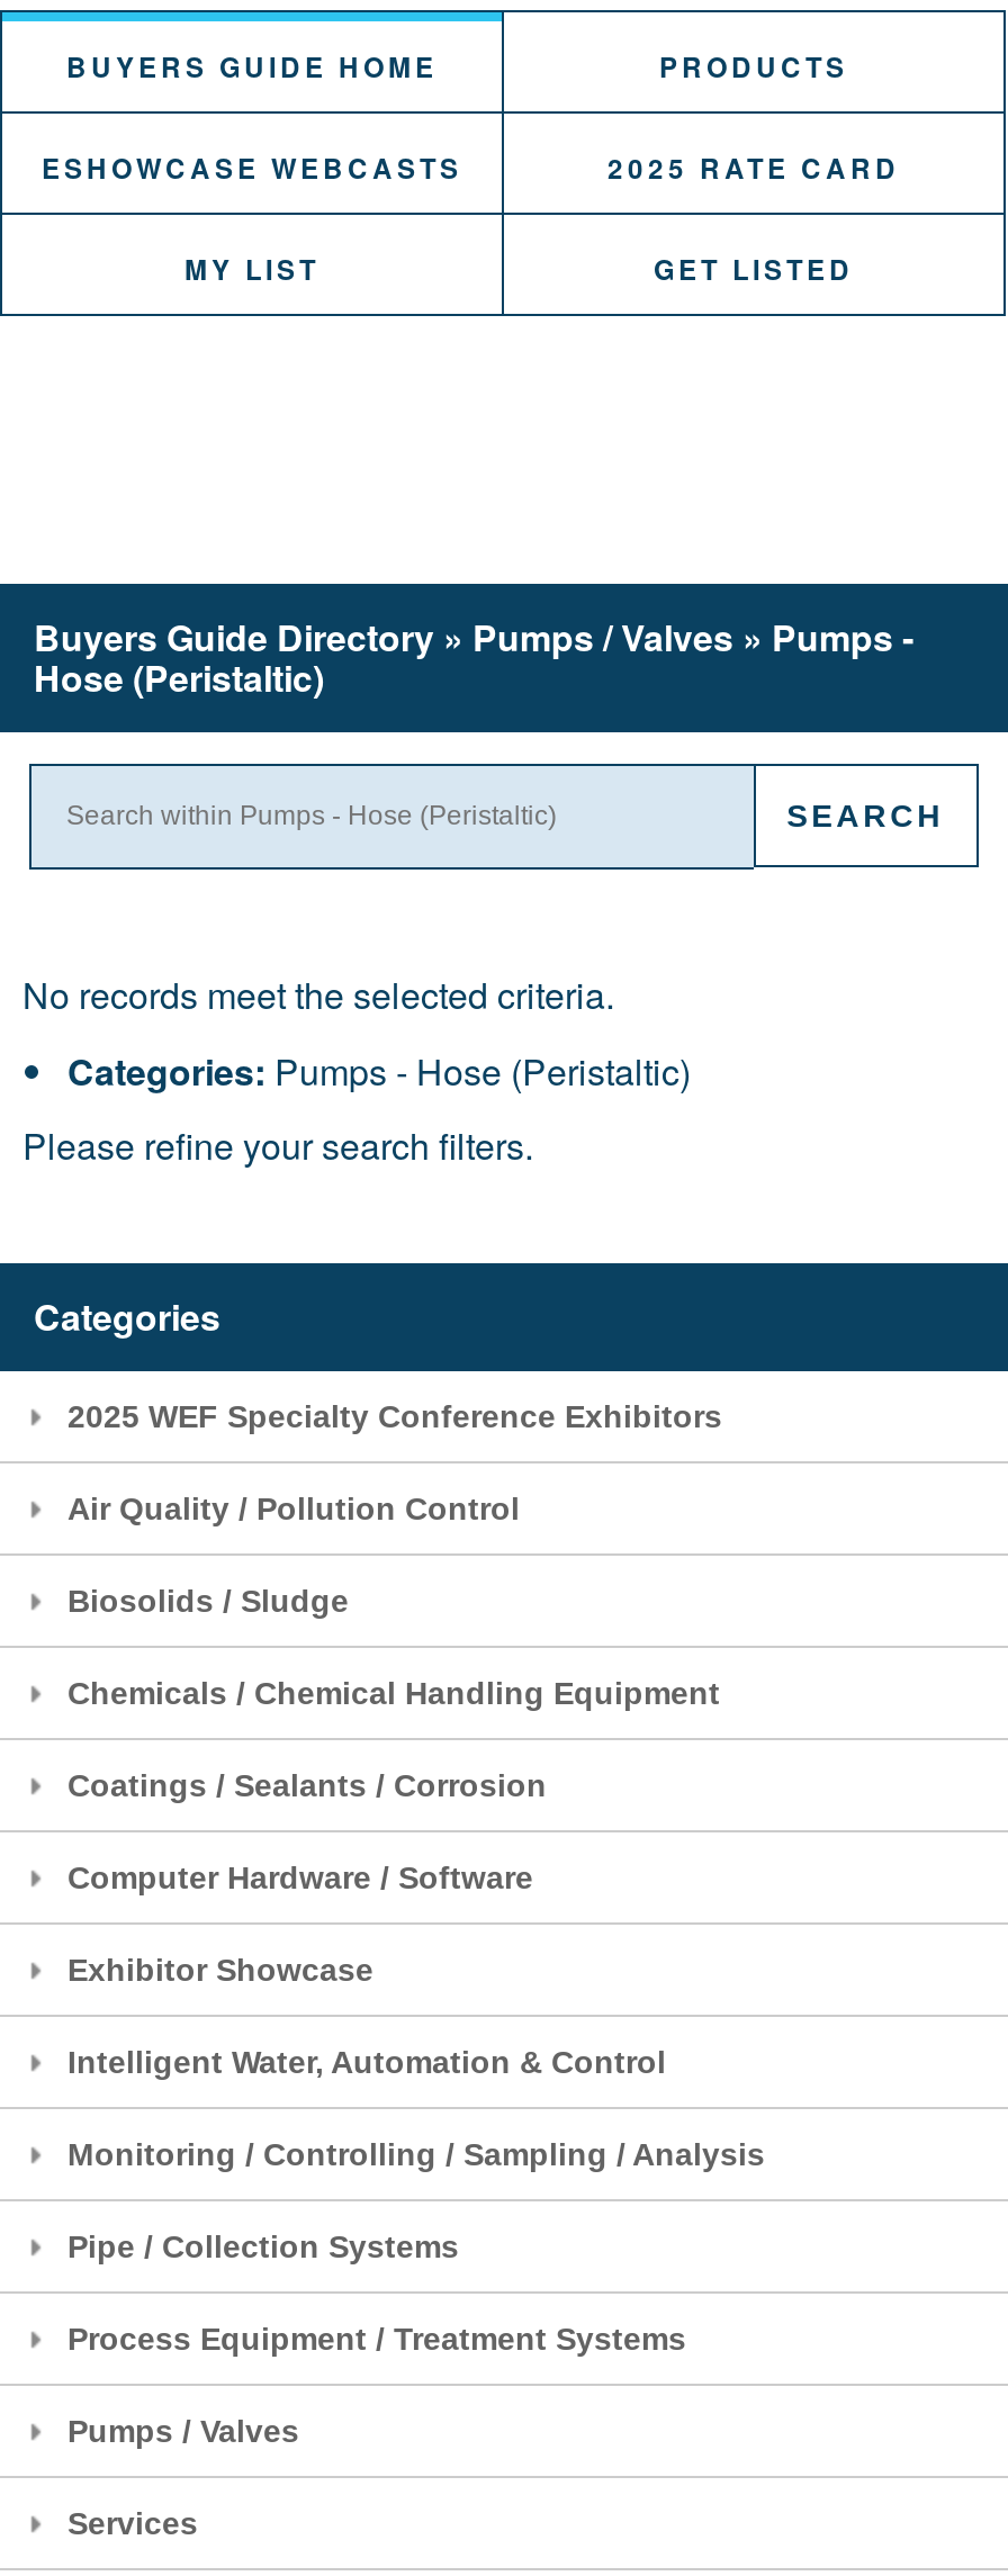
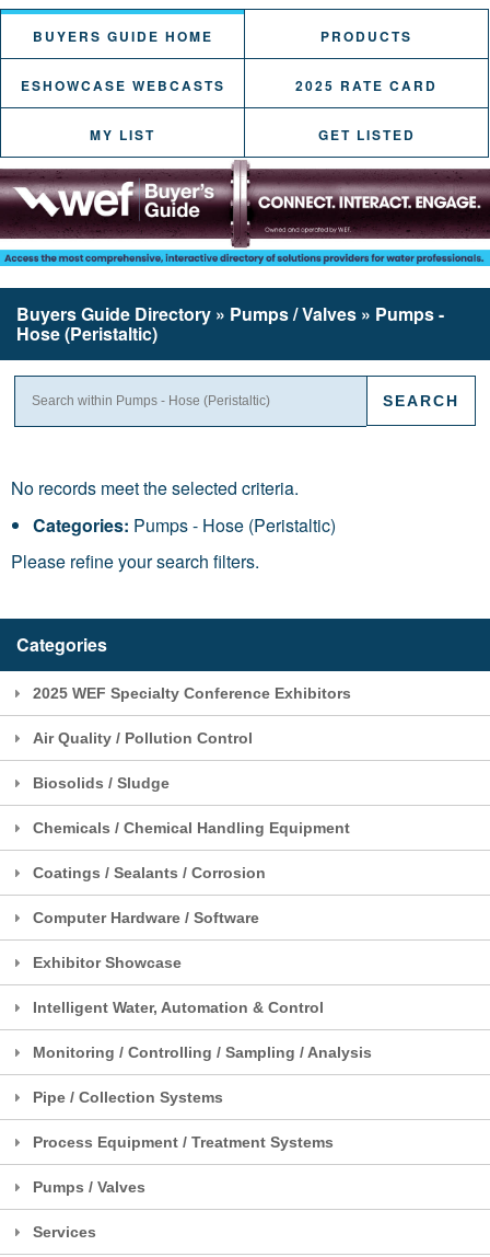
none -> [3,160,487,267] [image]

